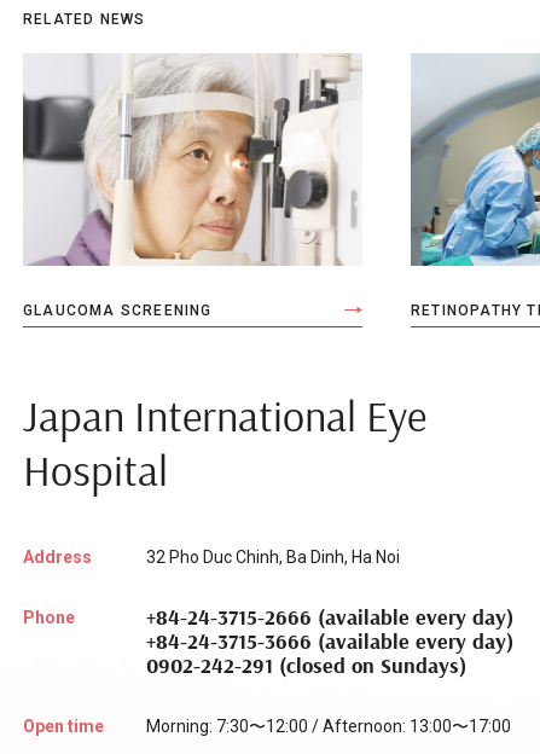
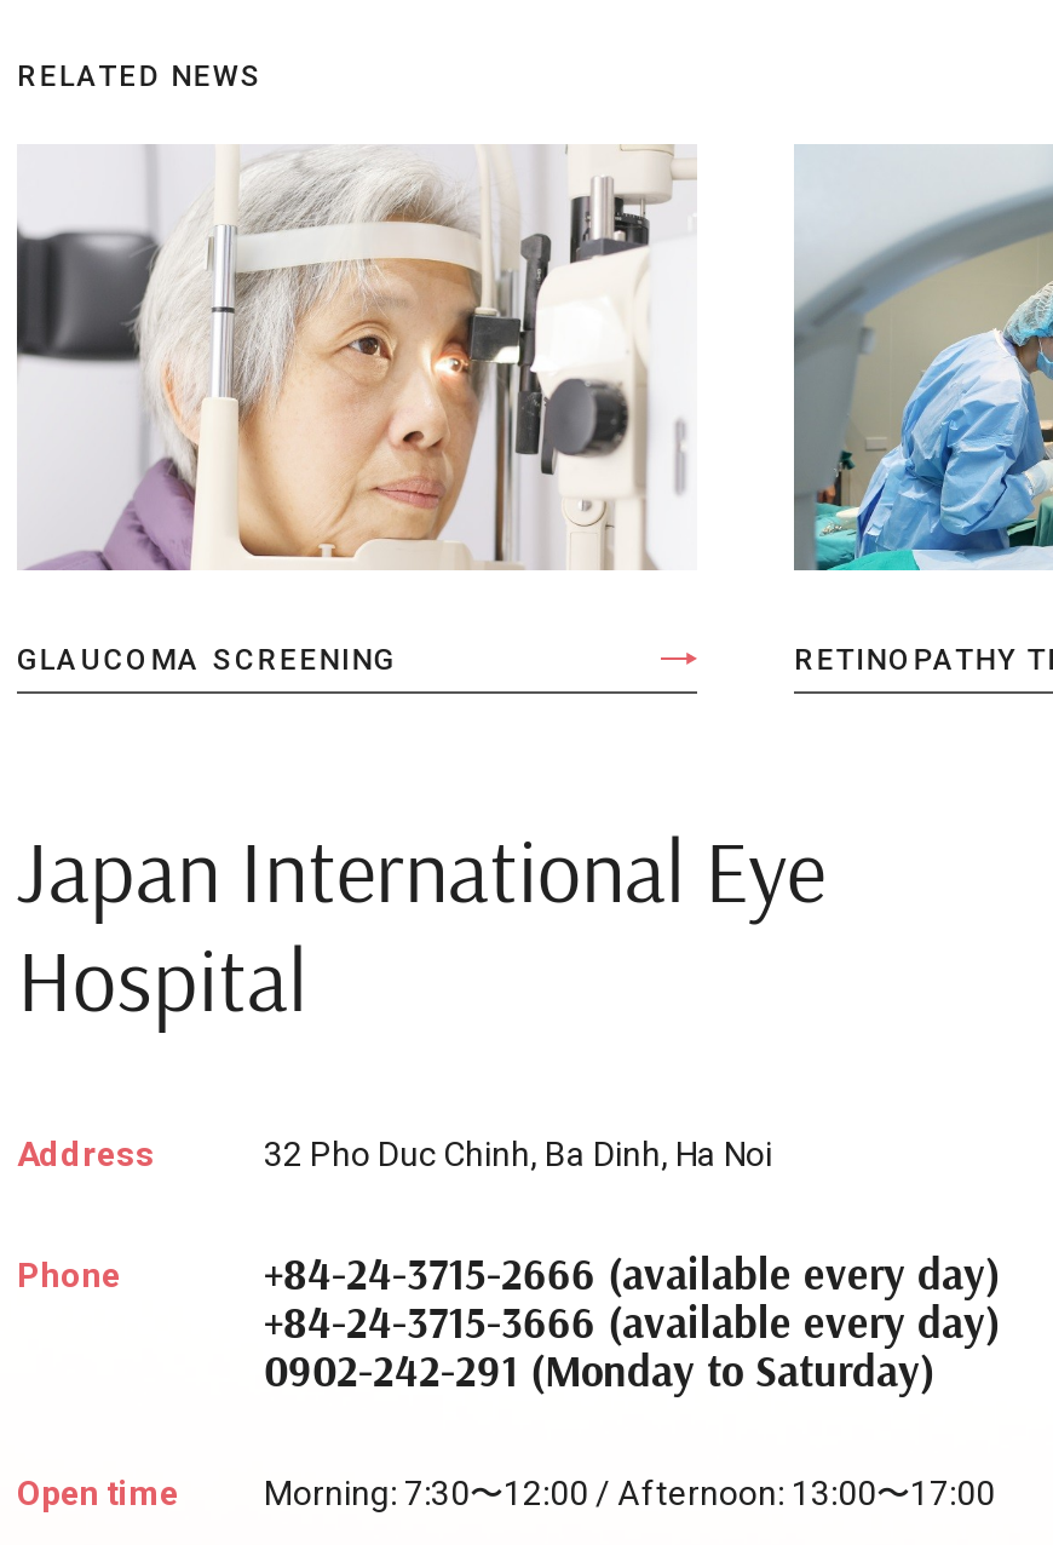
[146,651,466,679] 0902-242-291 (closed on Sundays) -> [264,1342,934,1398] 0902-242-291 (Monday to Saturday)

